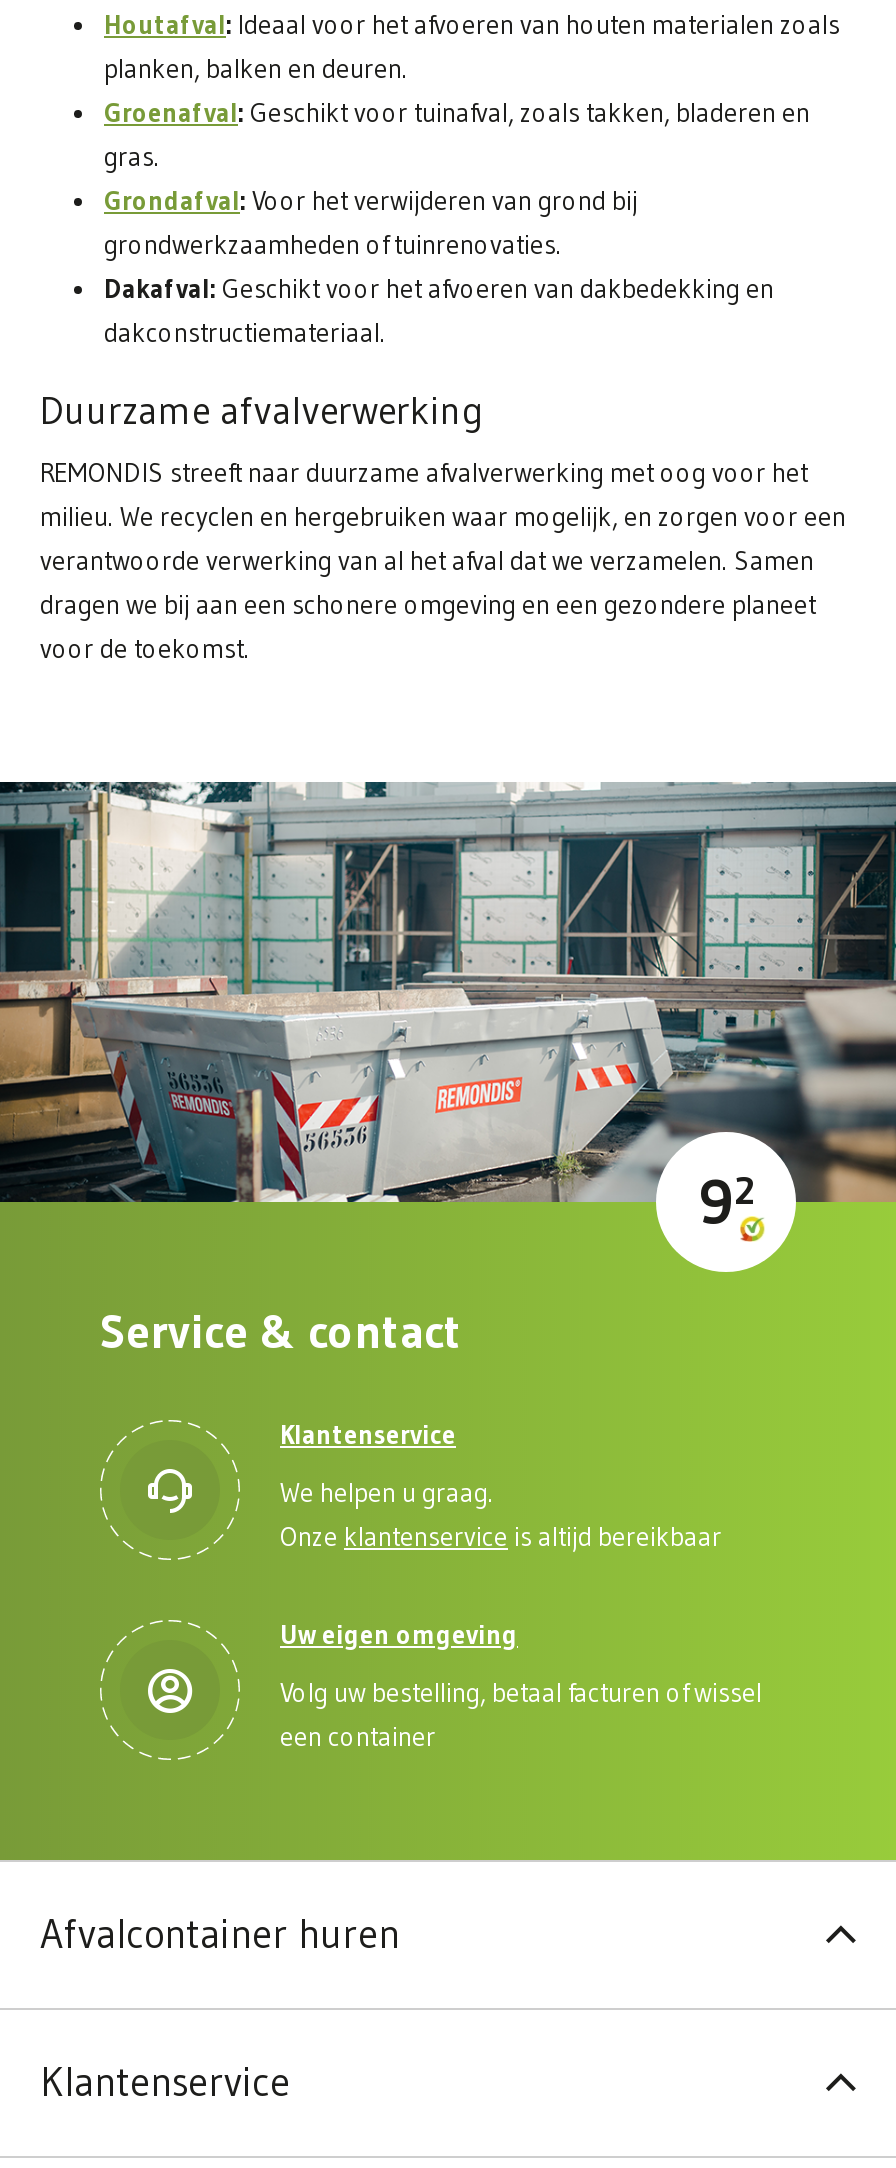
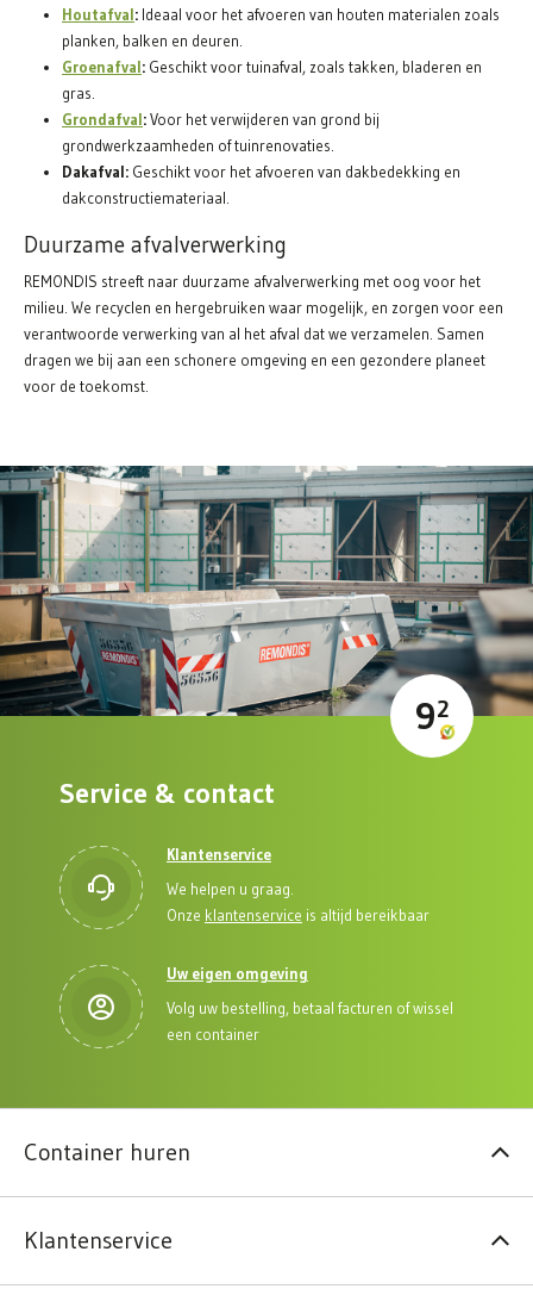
[40,1910,400,1958] Afvalcontainer huren -> [24,1137,190,1166] Container huren

